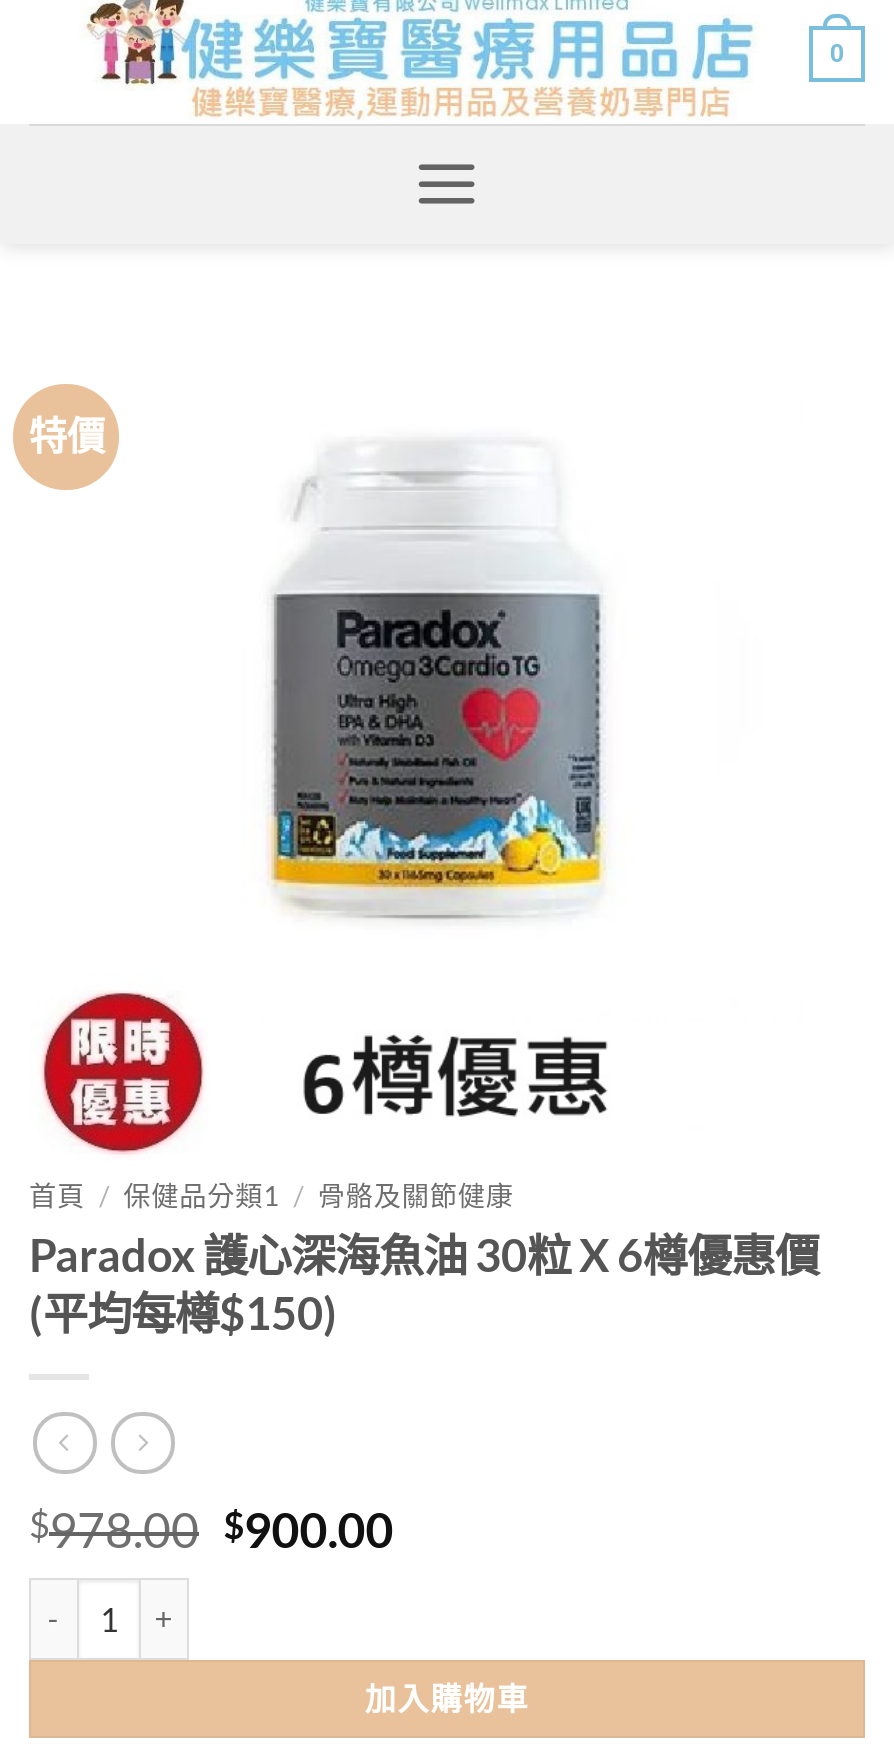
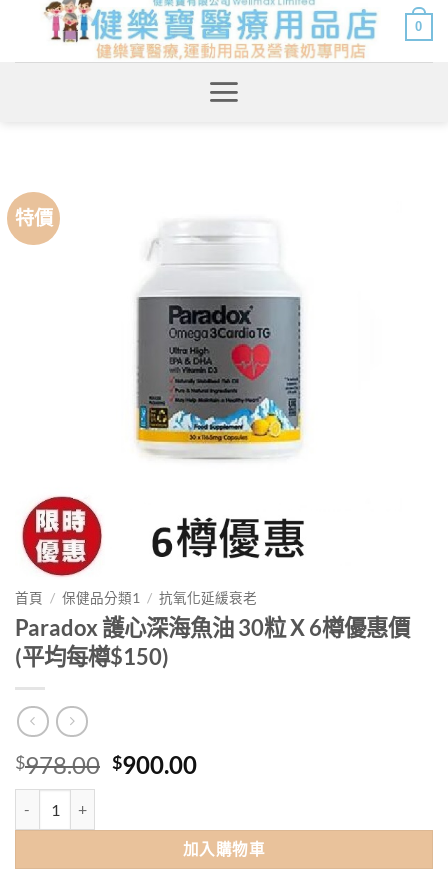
[29,1180,514,1212] 首頁 / 保健品分類1 / 骨骼及關節健康 -> [15,590,257,606] 首頁 / 保健品分類1 / 抗氧化延緩衰老

